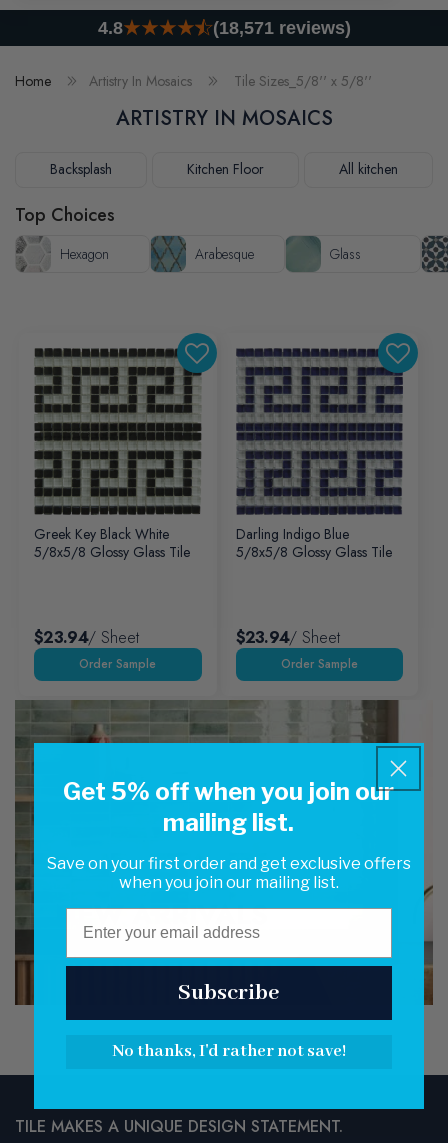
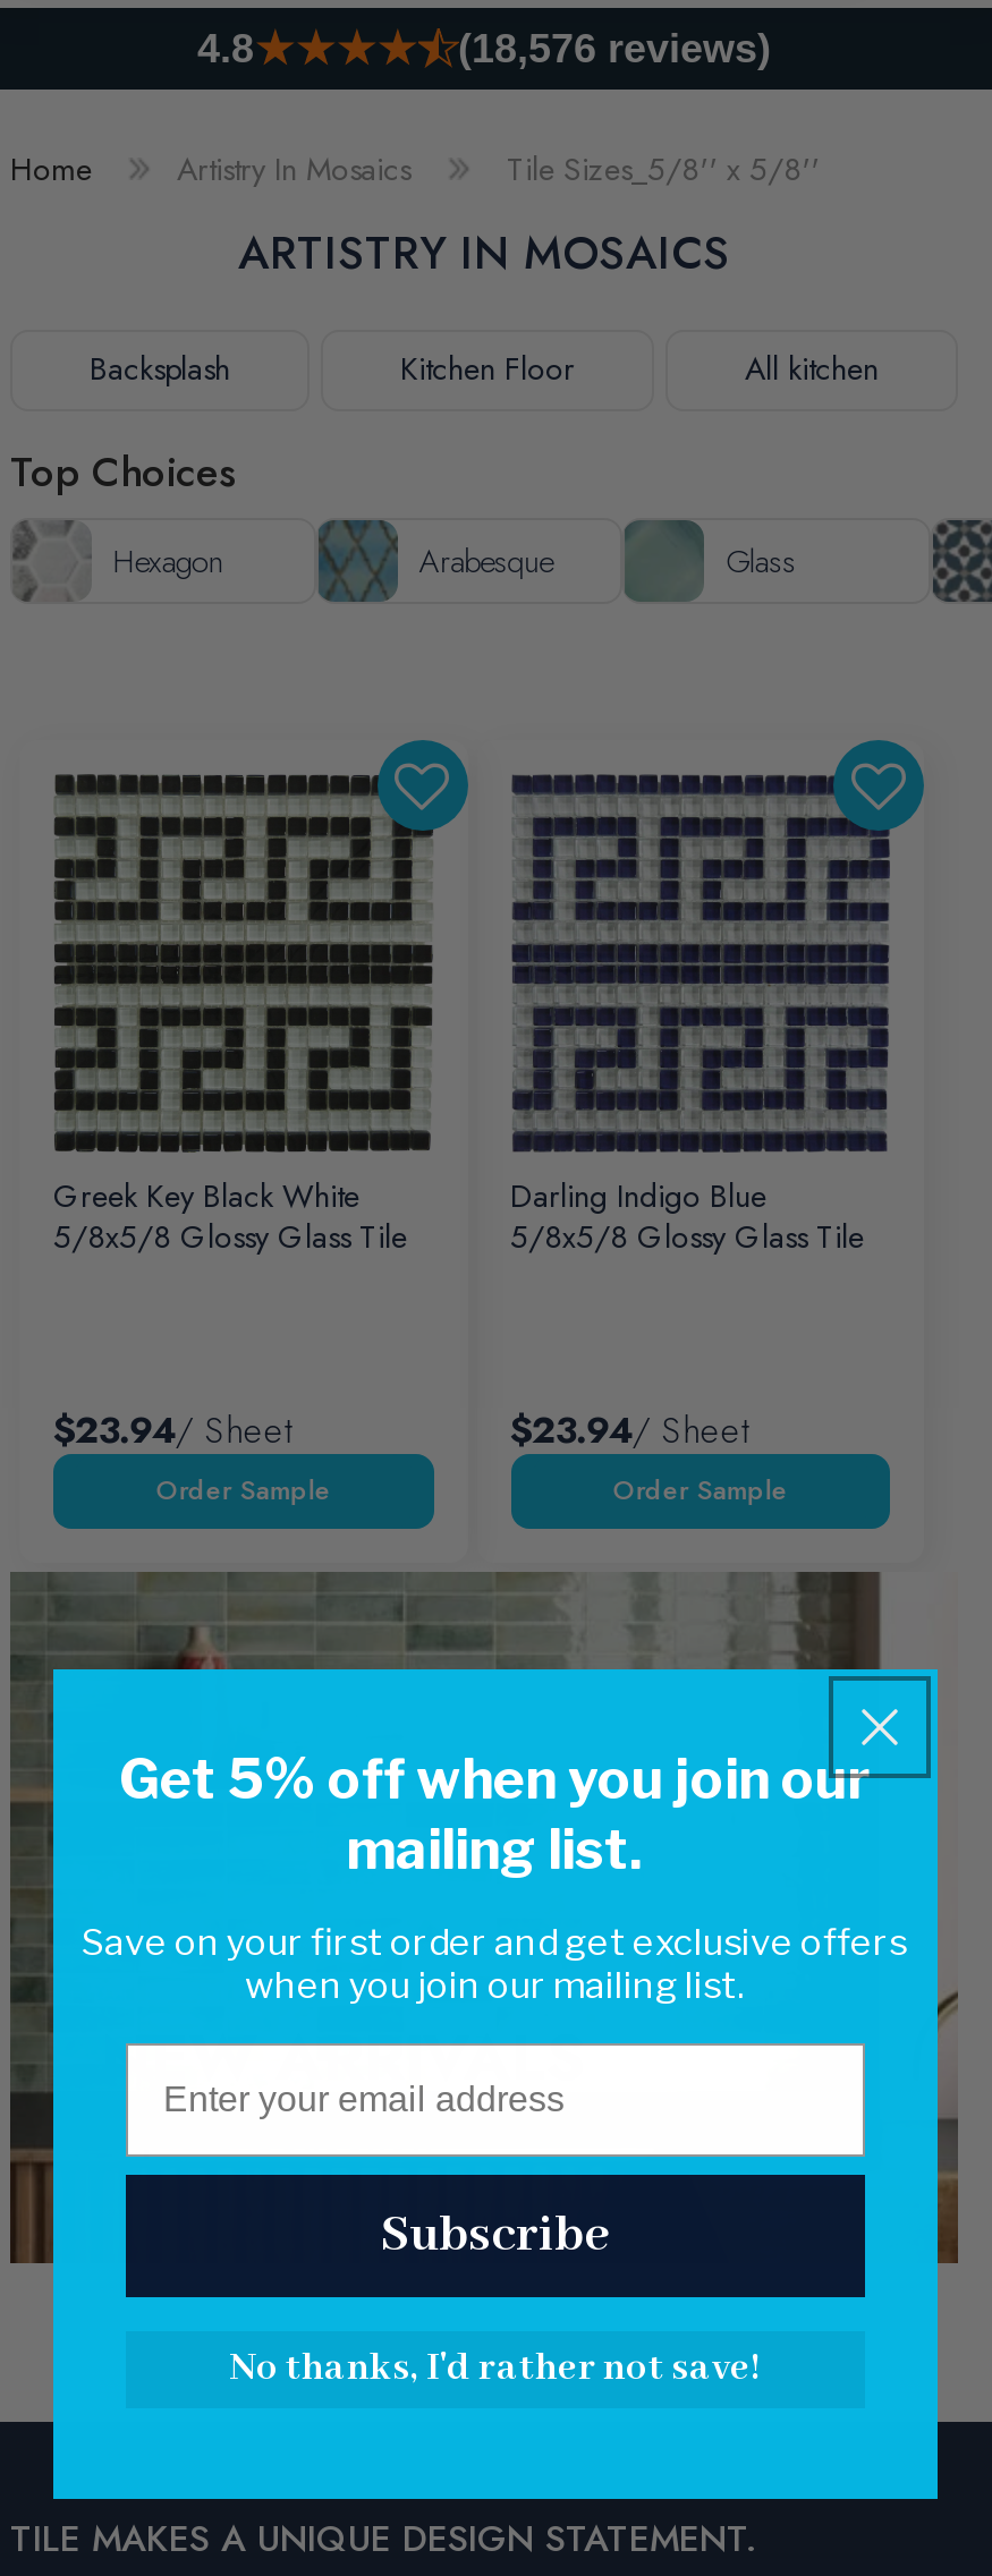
[212,17,350,37] (18,571 reviews) -> [458,25,771,70] (18,576 reviews)

